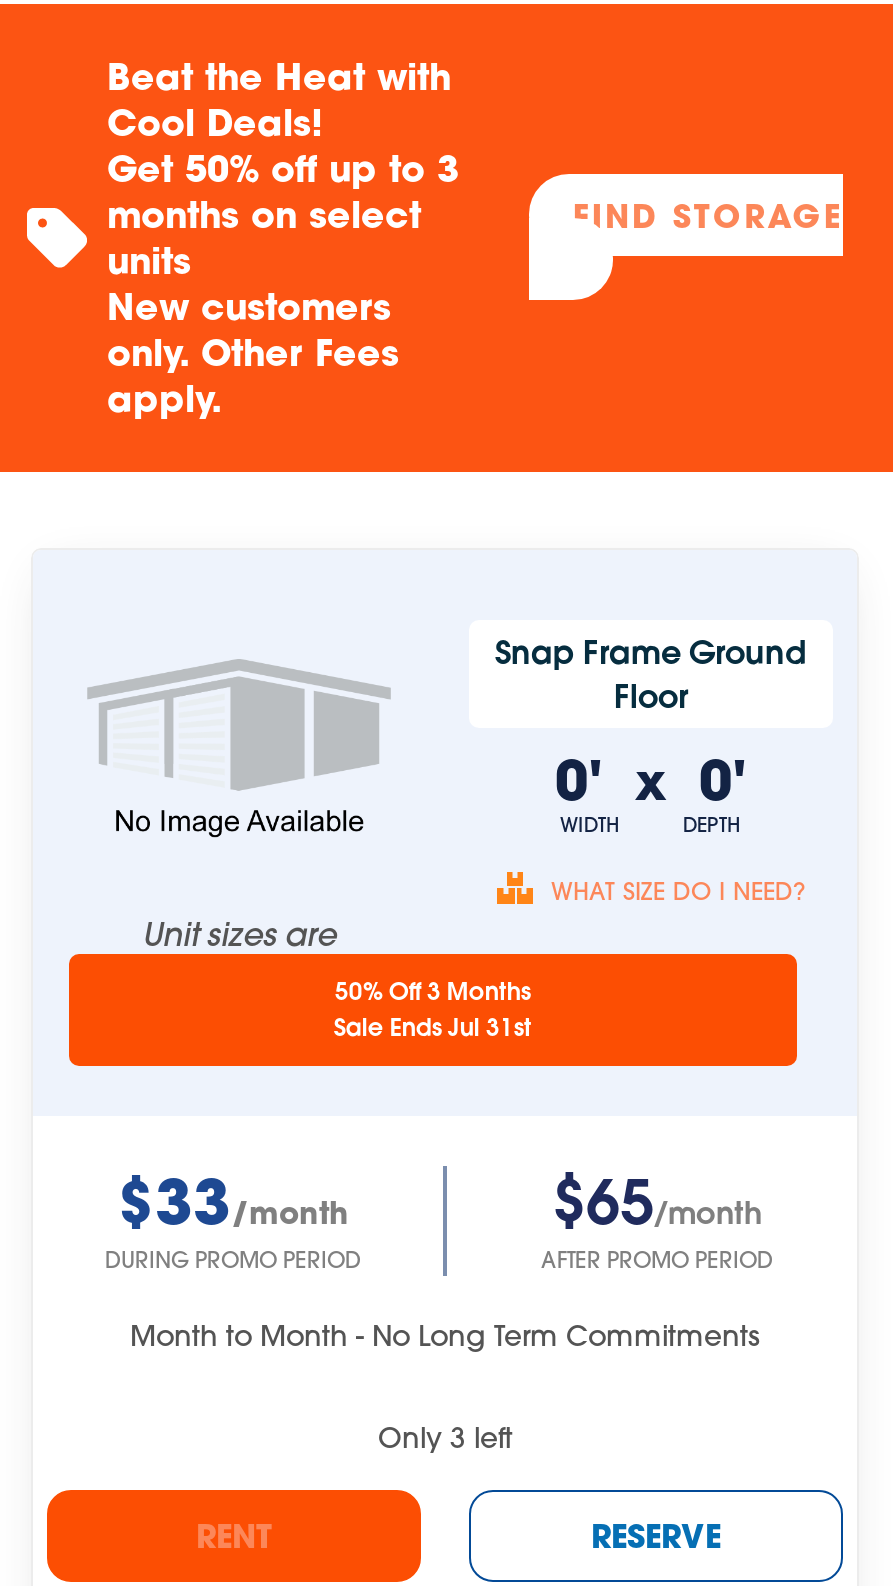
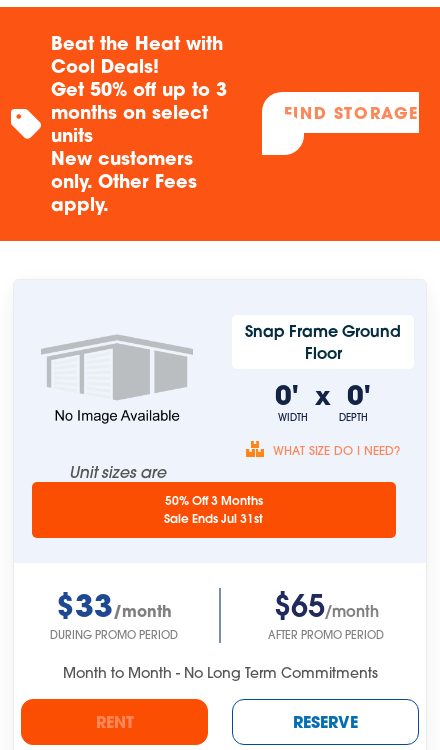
[378,1420,512,1456] Only 3 left -> none

